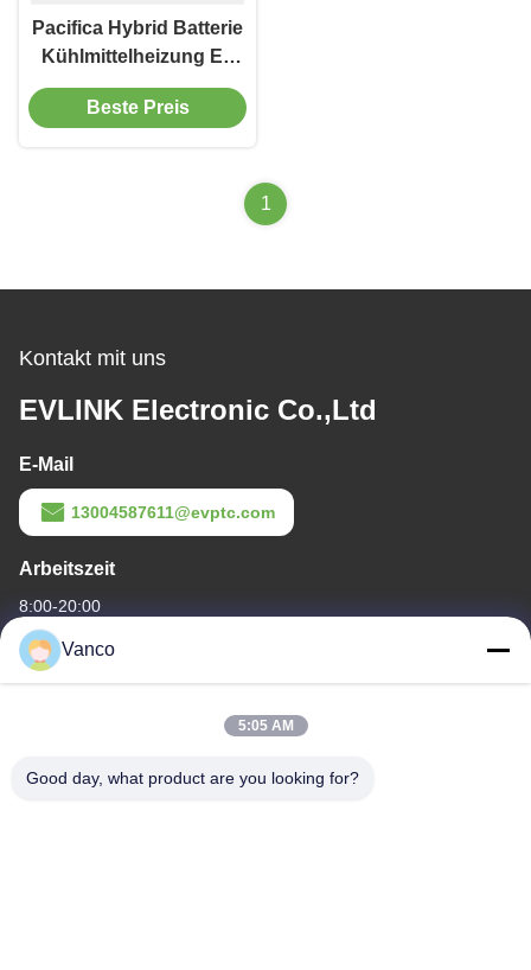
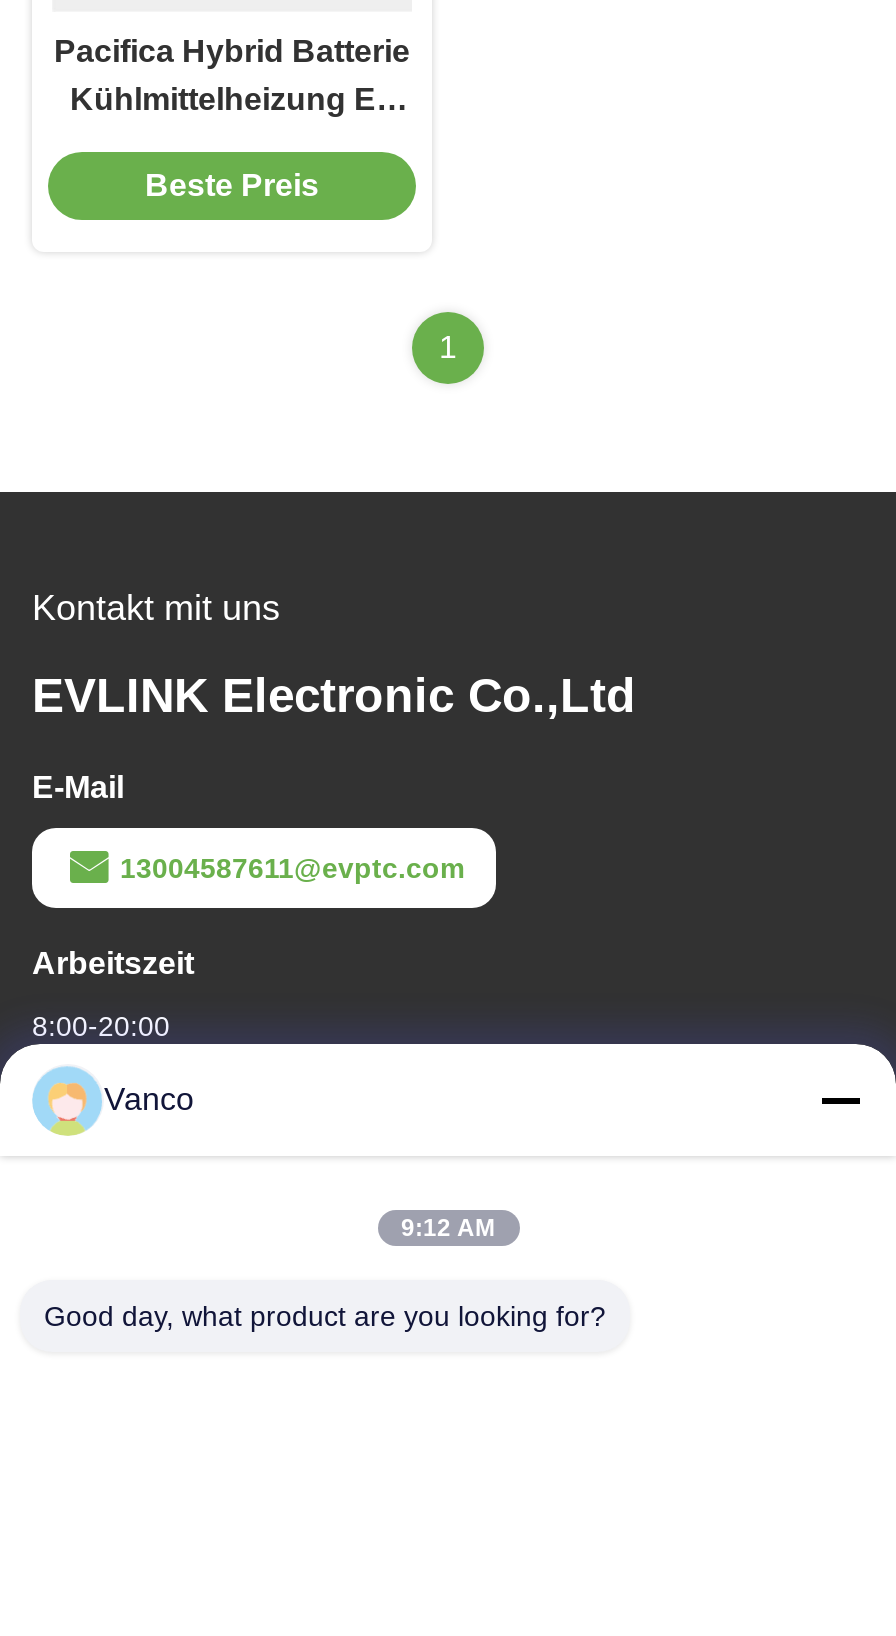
[238,717,293,734] 5:05 AM -> [401,1214,495,1242] 9:12 AM

